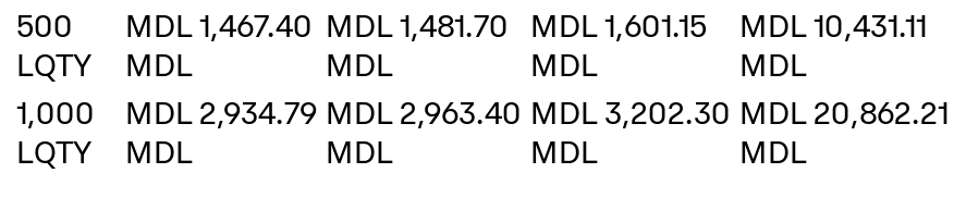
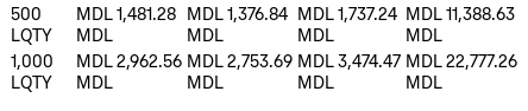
[125,7,313,46] MDL 1,467.40 -> [76,4,176,25] MDL 1,481.28
[326,7,509,46] MDL 1,481.70 -> [187,4,288,25] MDL 1,376.84
[530,7,707,46] MDL 1,601.15 -> [297,4,397,25] MDL 1,737.24
[739,7,927,46] MDL 10,431.11 -> [406,4,515,25] MDL 11,388.63
[125,94,317,133] MDL 2,934.79 -> [76,51,182,72] MDL 2,962.56
[326,94,522,133] MDL 2,963.40 -> [187,51,293,72] MDL 2,753.69
[530,94,731,133] MDL 3,202.30 -> [297,51,401,72] MDL 3,474.47
[739,94,949,133] MDL 20,862.21 -> [406,51,517,72] MDL 22,777.26

